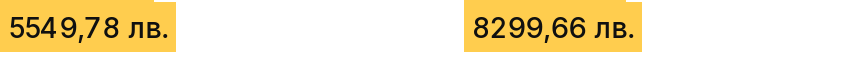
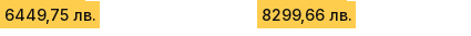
[8,10,169,44] 5549,78 лв. -> [4,5,96,24] 6449,75 лв.

